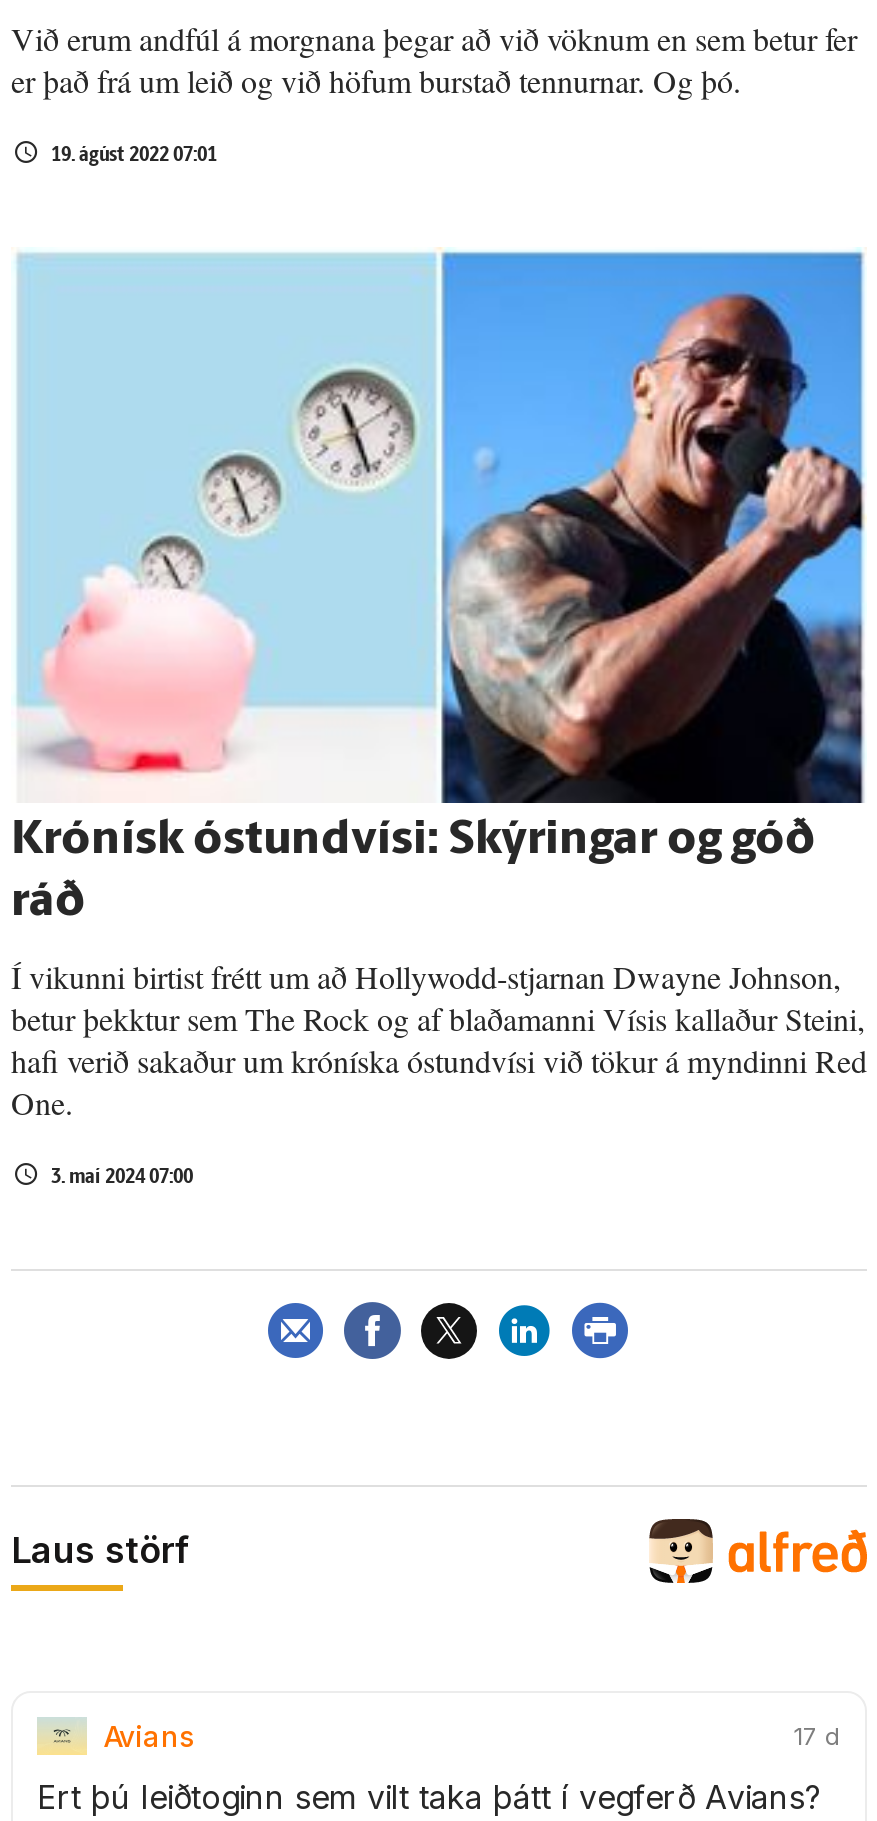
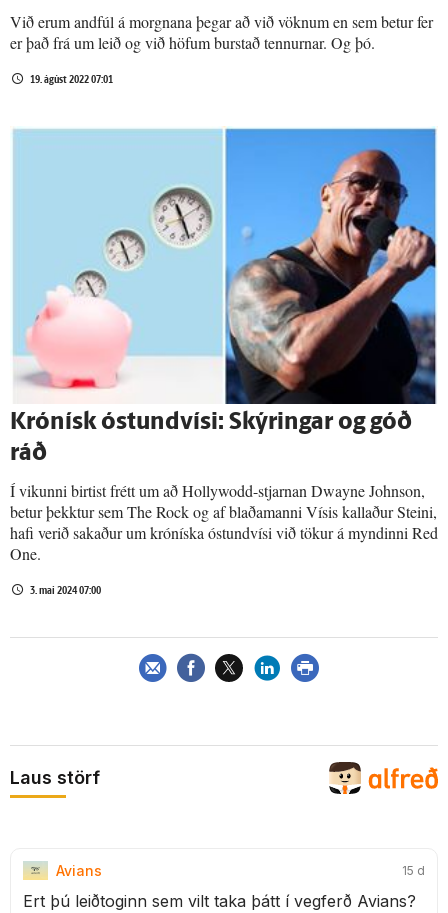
[793,1721,841,1751] 17 d -> [402,863,425,878] 15 d

